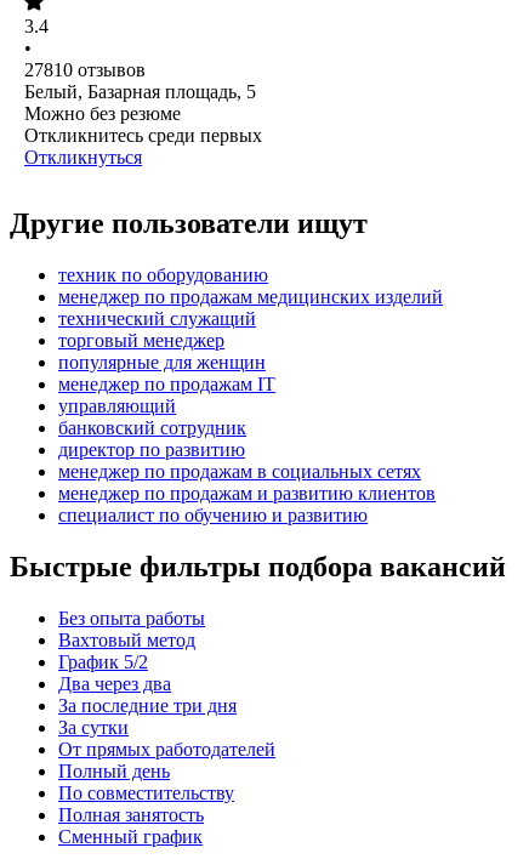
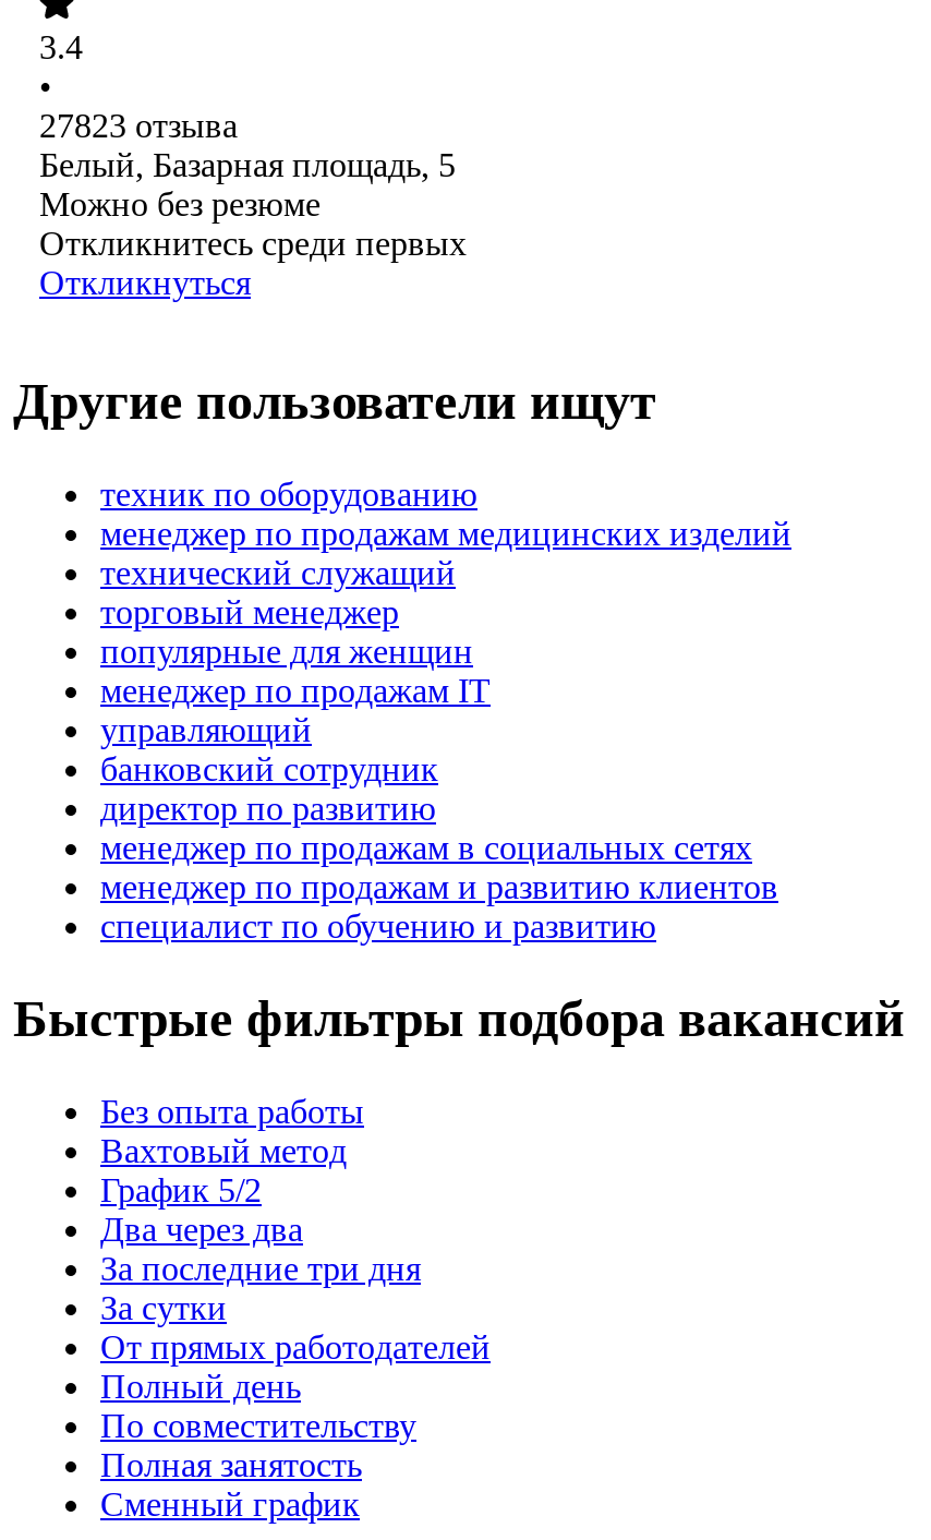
[24,60,146,81] 27810 отзывов -> [39,108,238,145] 27823 отзыва

